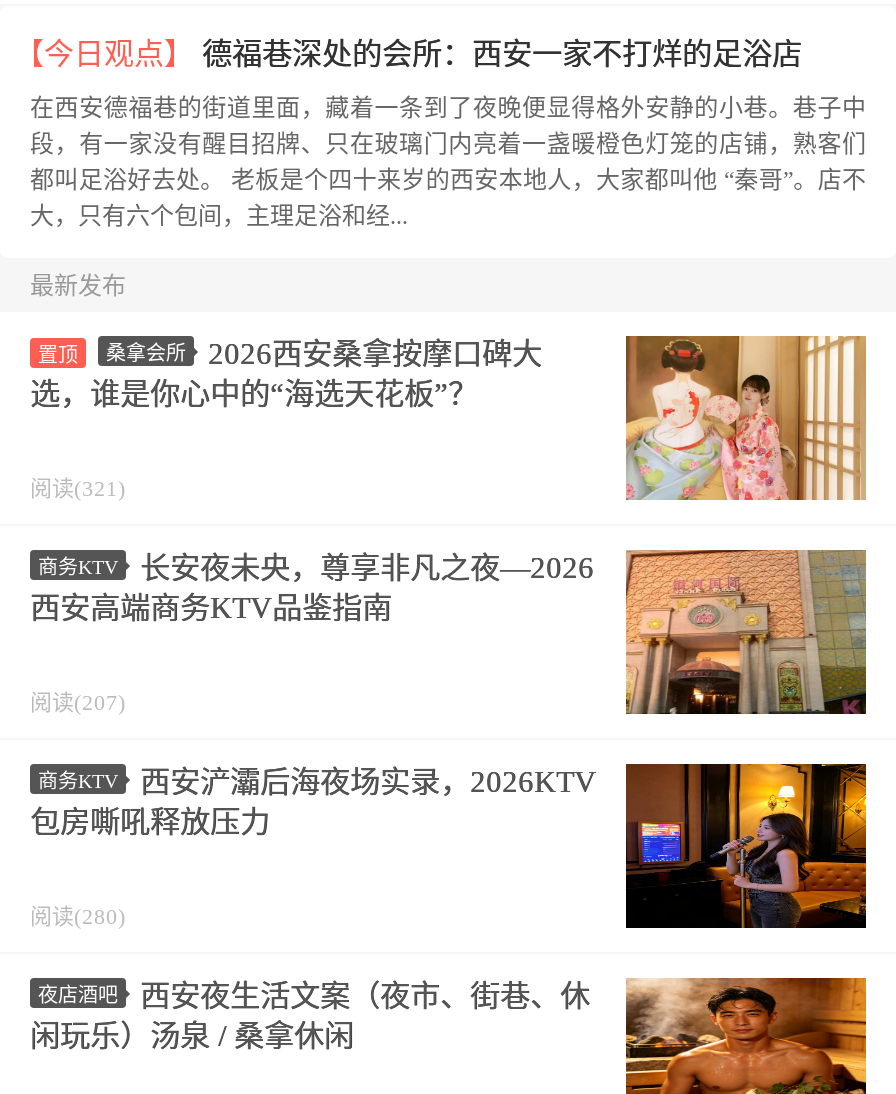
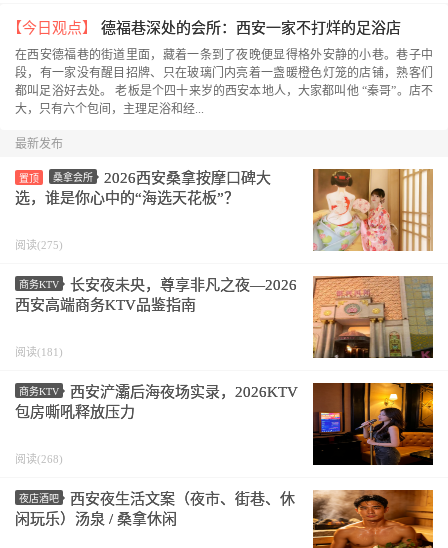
[30,477,126,501] 阅读(321) -> [15,239,63,251] 阅读(275)
[30,691,126,715] 阅读(207) -> [15,346,63,358] 阅读(181)
[30,905,126,929] 阅读(280) -> [15,453,63,465] 阅读(268)

